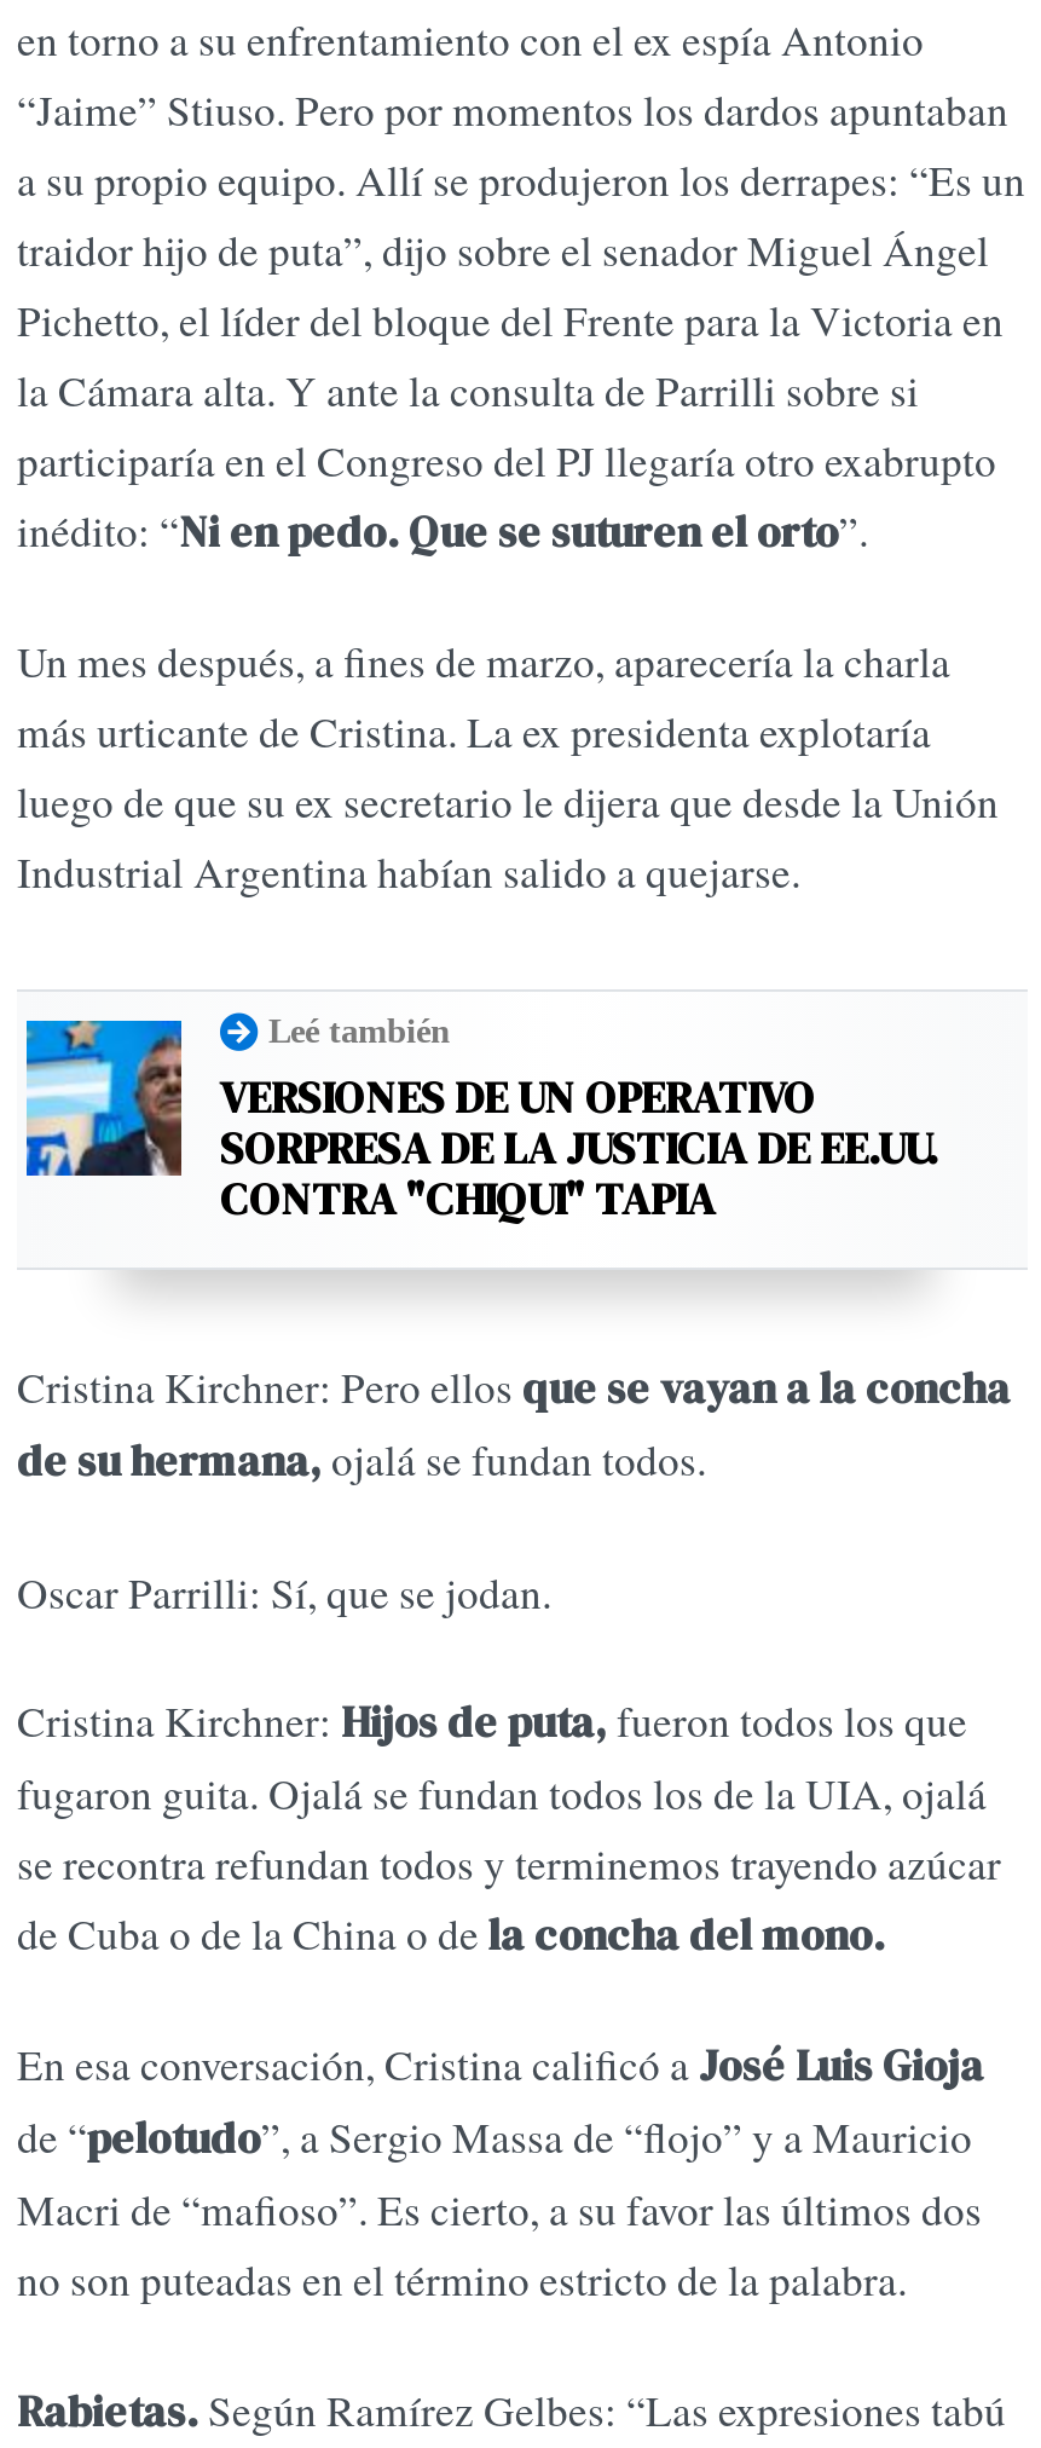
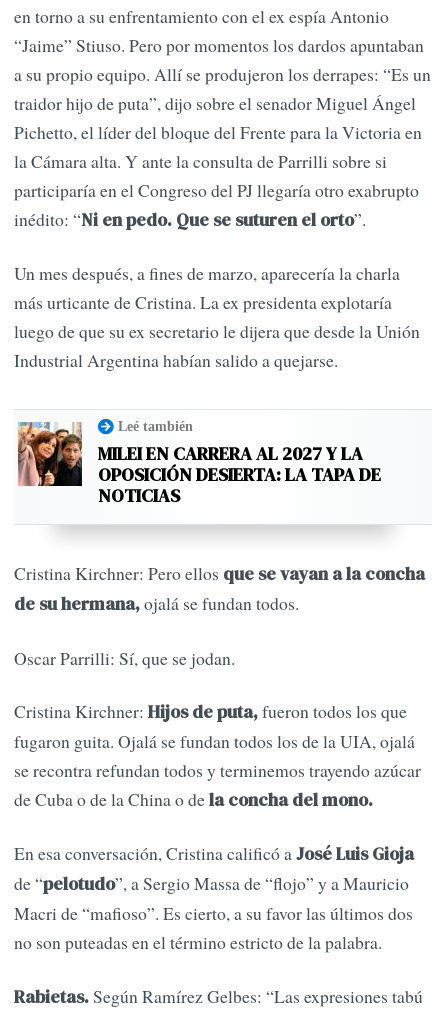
[24,1018,938,1230] [image] | VERSIONES DE UN OPERATIVO | SORPRESA DE LA JUSTICIA DE EE.UU. | CONTRA "CHIQUI" TAPIA -> [17,421,381,508] [image] | MILEI EN CARRERA AL 2027 Y LA | OPOSICIÓN DESIERTA: LA TAPA DE | NOTICIAS

